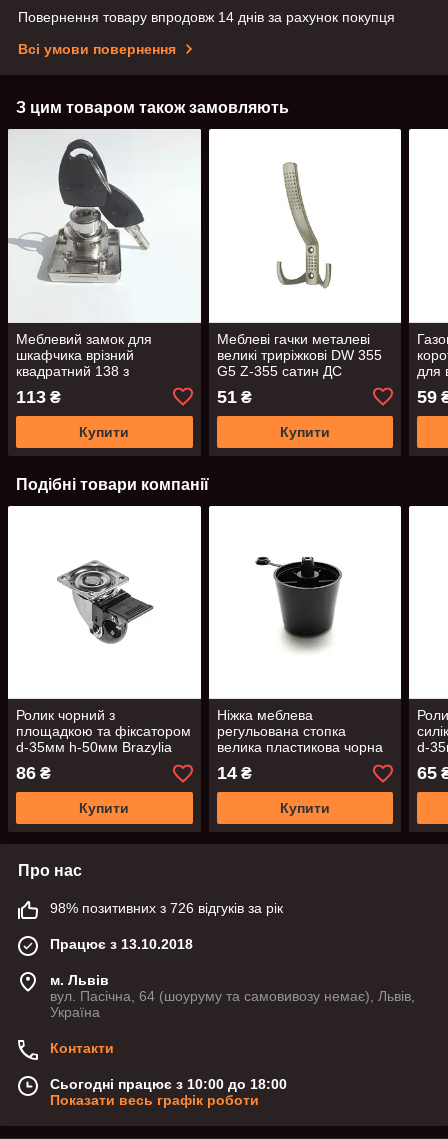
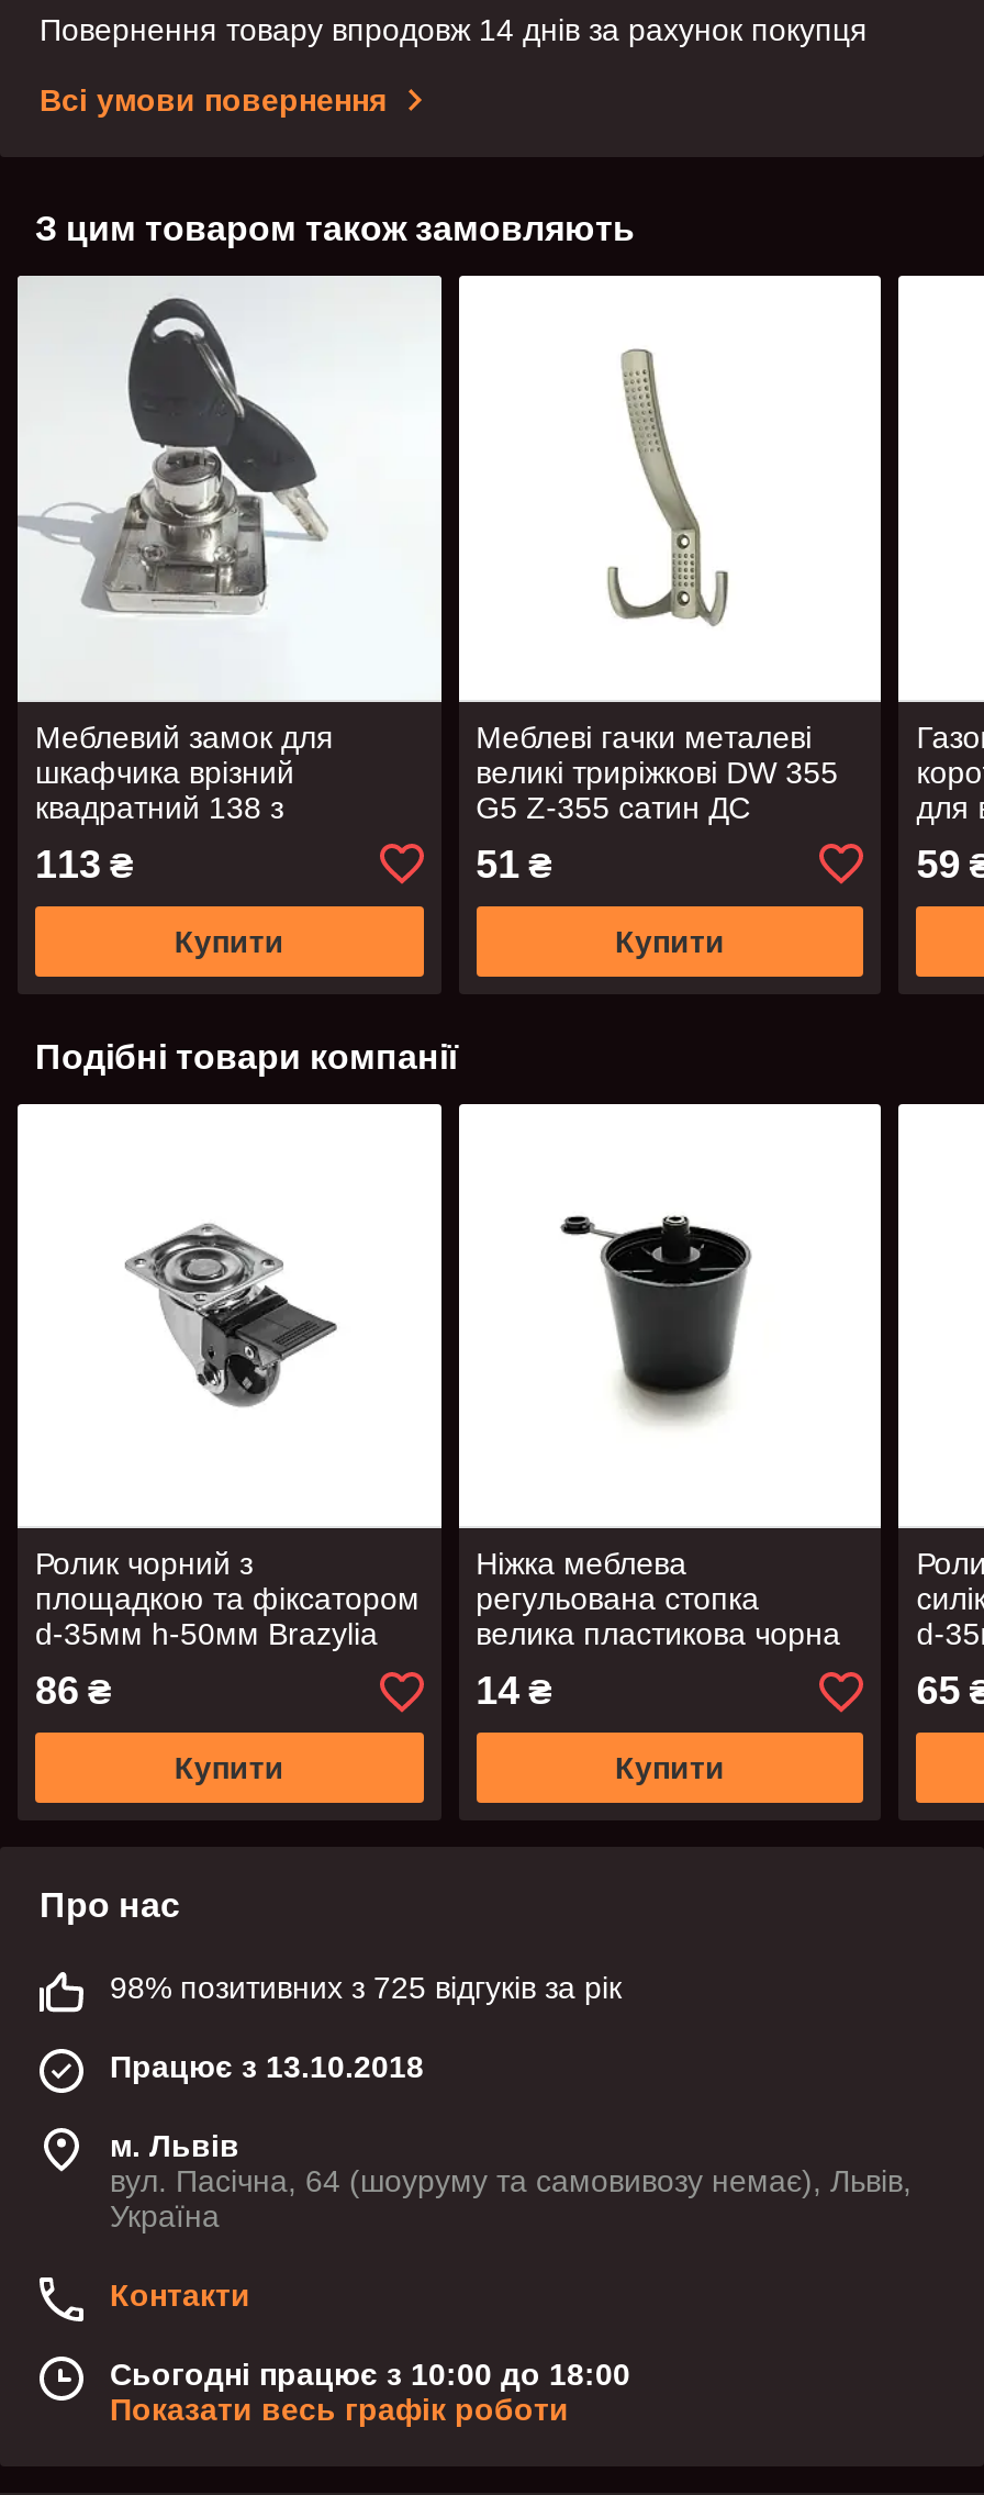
[50,900,283,916] 98% позитивних з 726 відгуків за рік -> [110,1971,622,2006] 98% позитивних з 725 відгуків за рік

